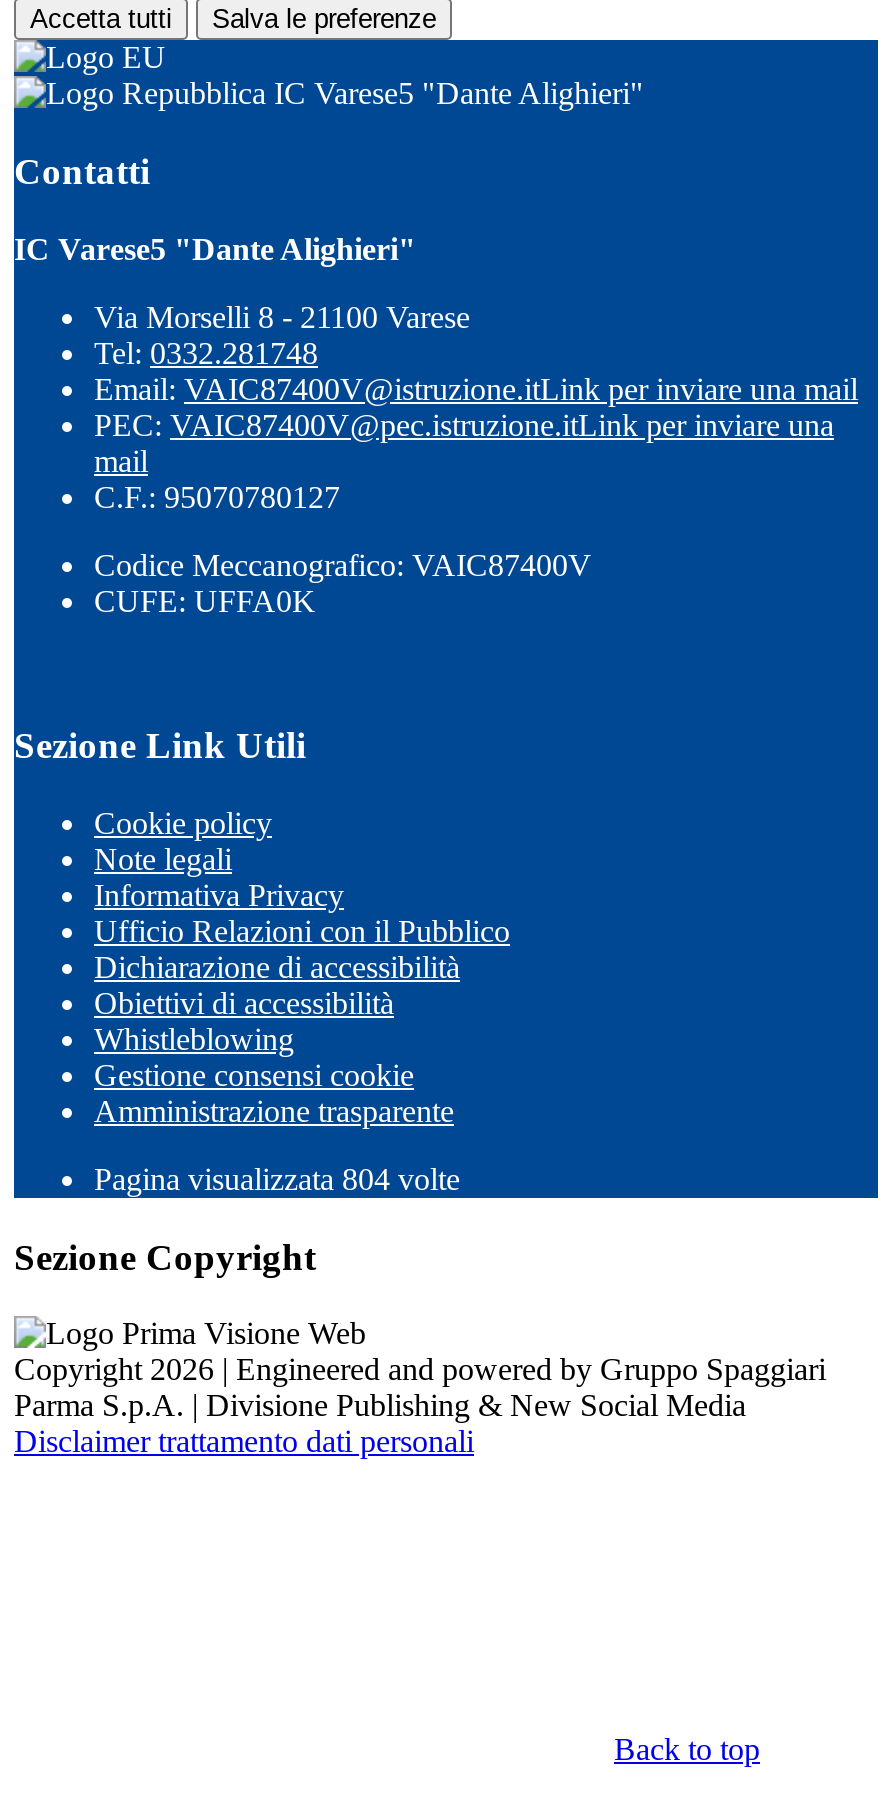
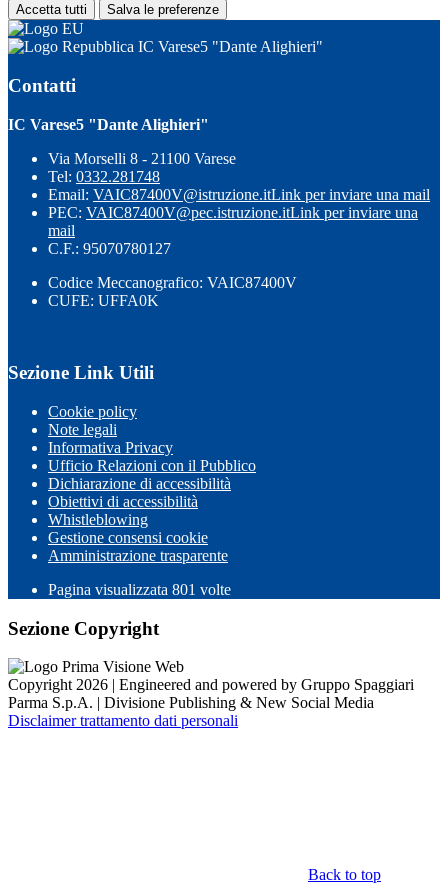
[94,1162,460,1196] Pagina visualizzata 804 volte -> [48,581,231,598] Pagina visualizzata 801 volte

